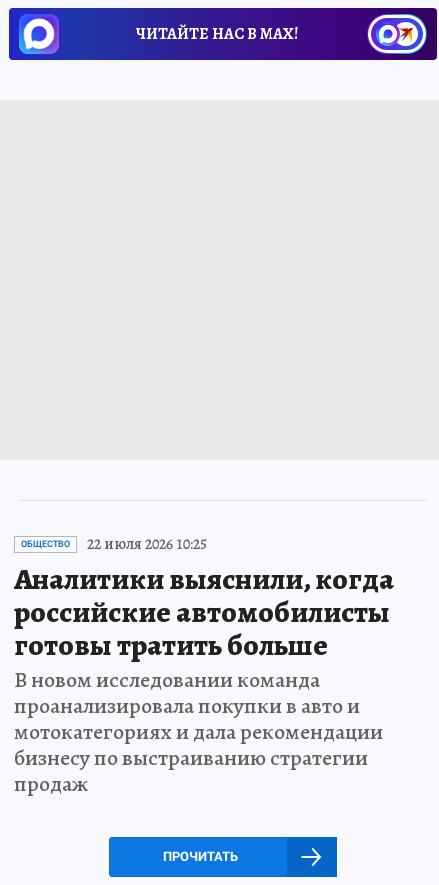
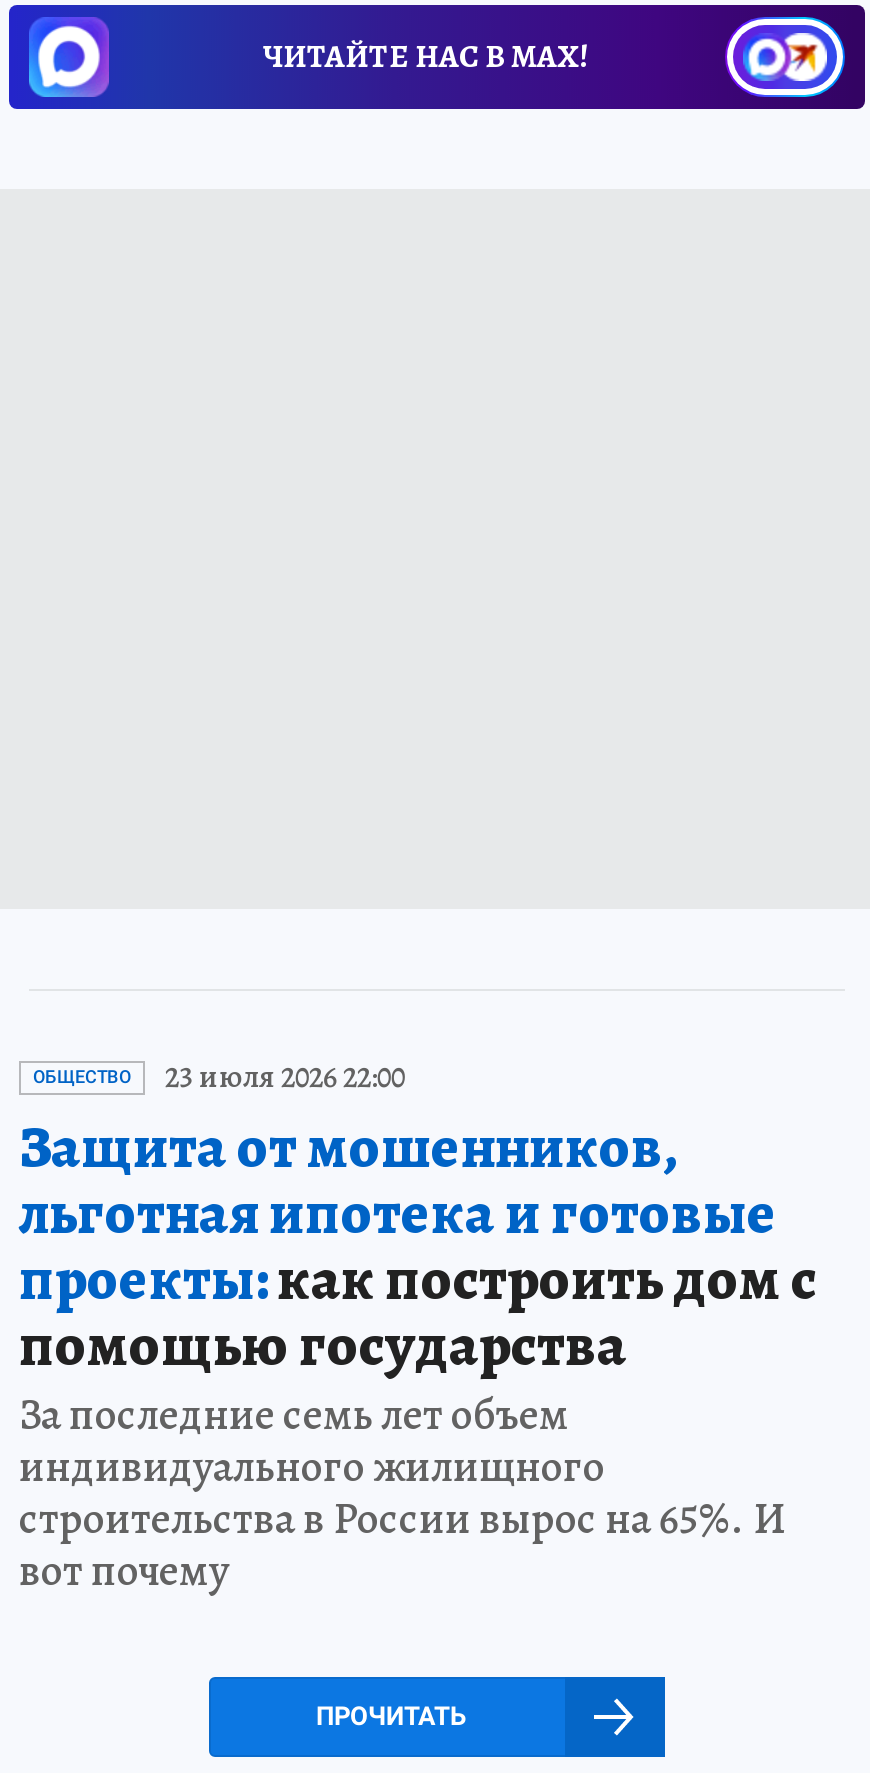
[14,533,394,799] 22 июля 2026 10:25 | Аналитики выяснили, когда | российские автомобилисты | готовы тратить больше | В новом исследовании команда | проанализировала покупки в авто и | мотокатегориях и дала рекомендации | бизнесу по выстраиванию стратегии | продаж -> [19,1056,817,1602] 23 июля 2026 22:00 | Защита от мошенников, | льготная ипотека и готовые | проекты:как построить дом с | помощью государства | За последние семь лет объем | индивидуального жилищного | строительства в России вырос на 65%. И | вот почему

